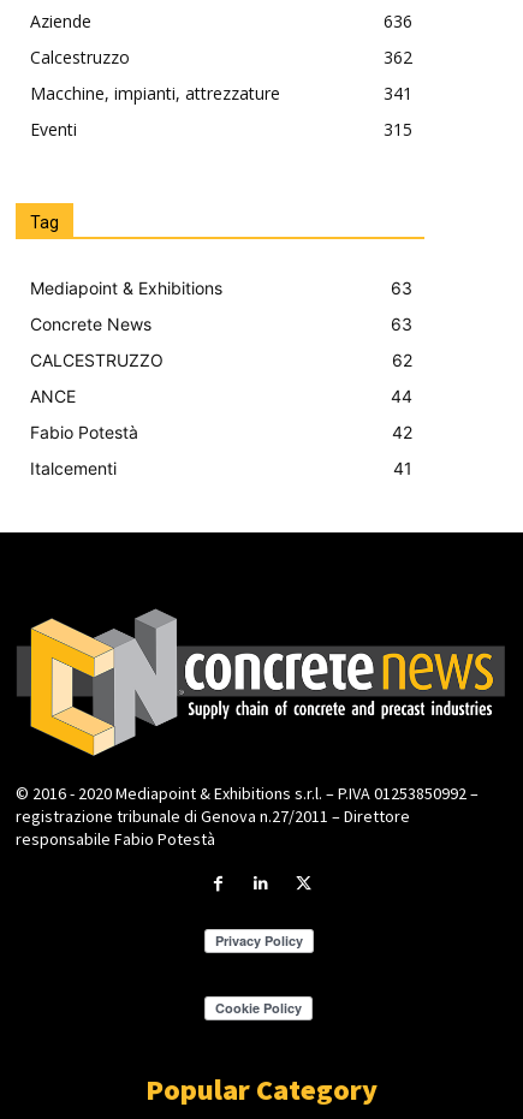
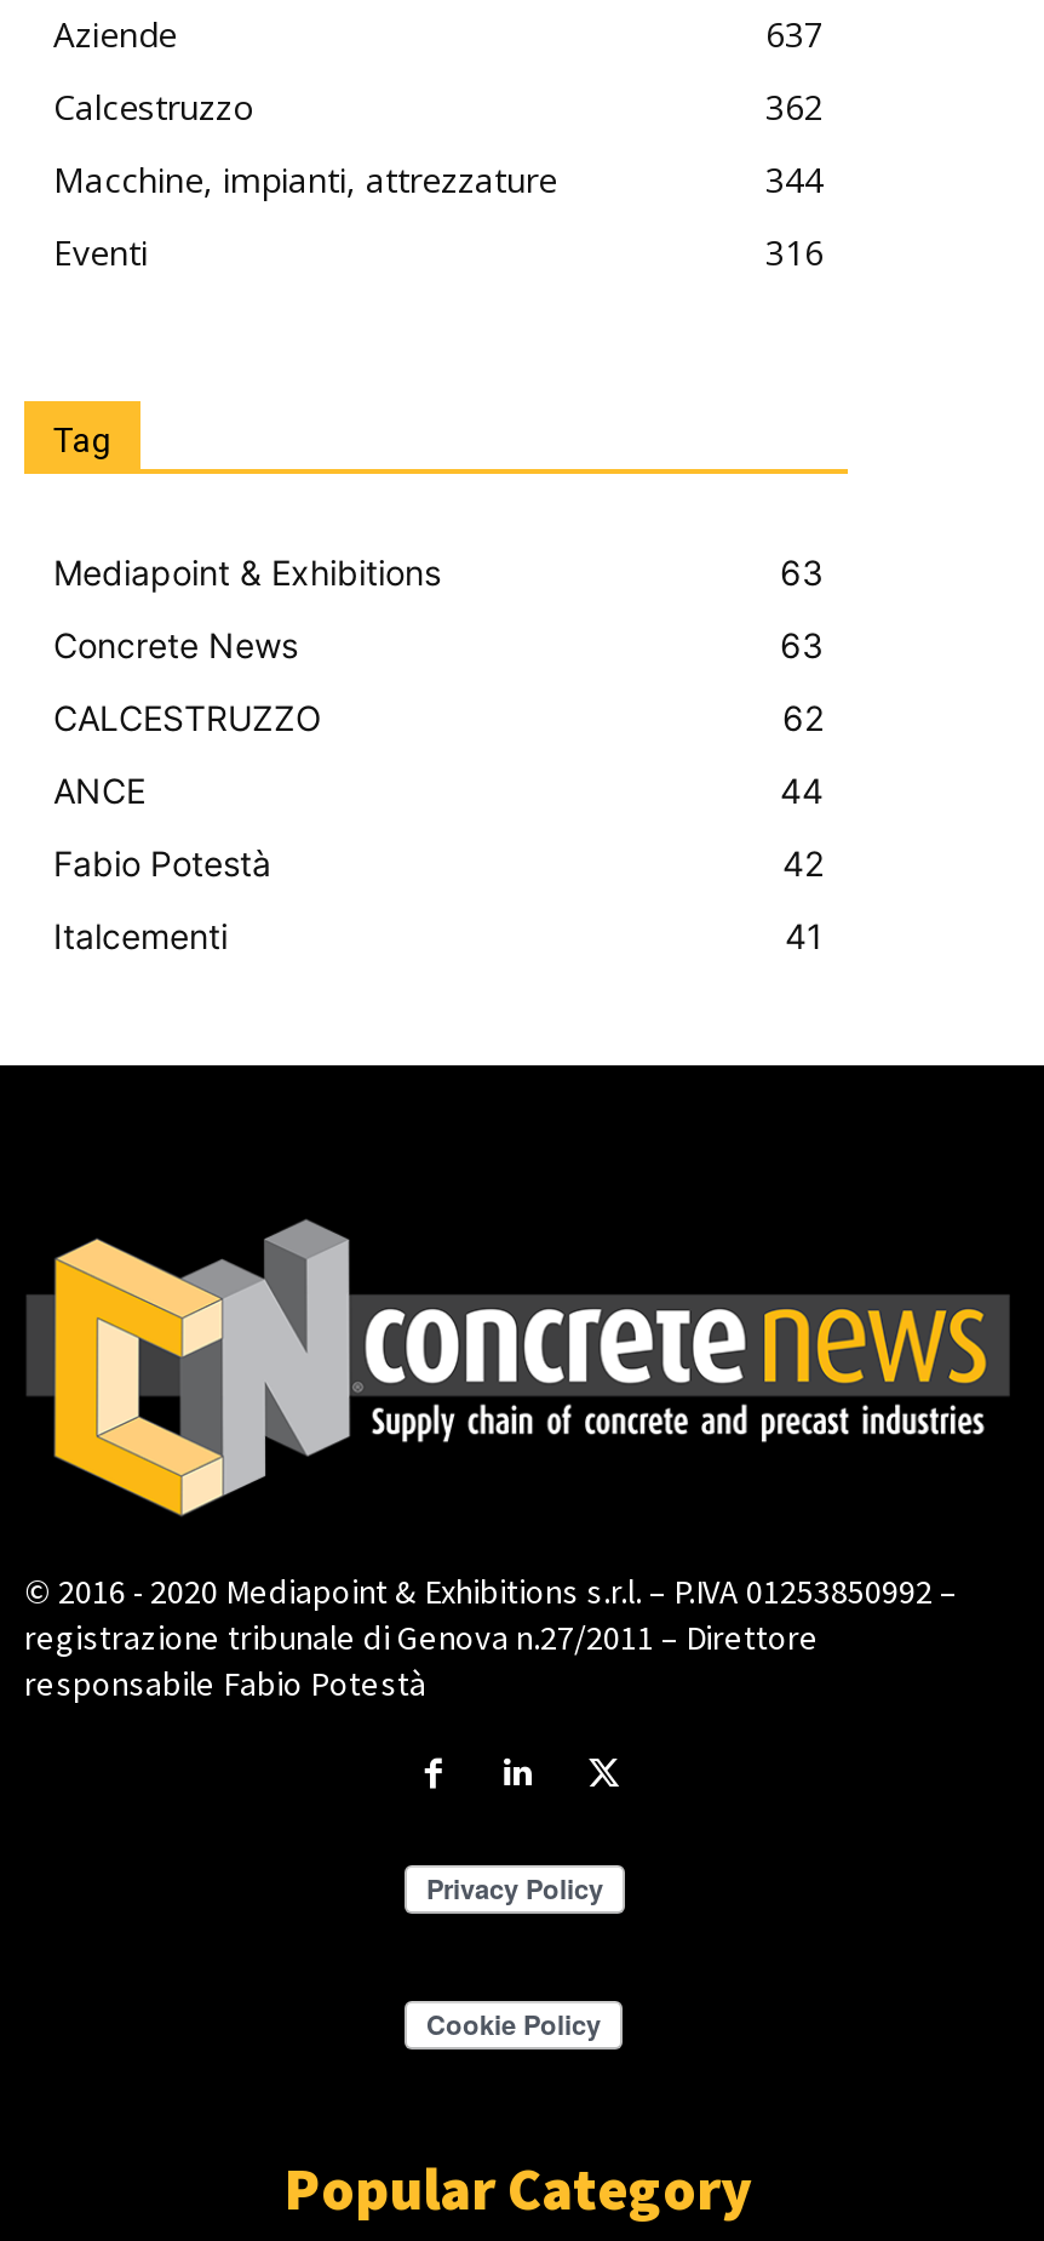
[384,10,412,33] 636 -> [765,11,824,57] 637
[384,82,412,105] 341 -> [765,157,824,203] 344
[384,118,412,141] 315 -> [765,230,824,276] 316

